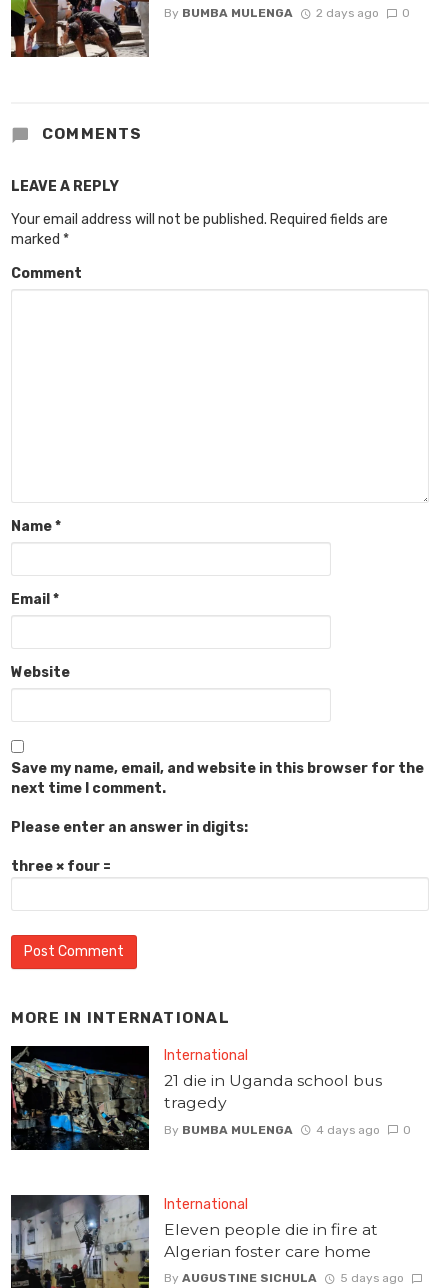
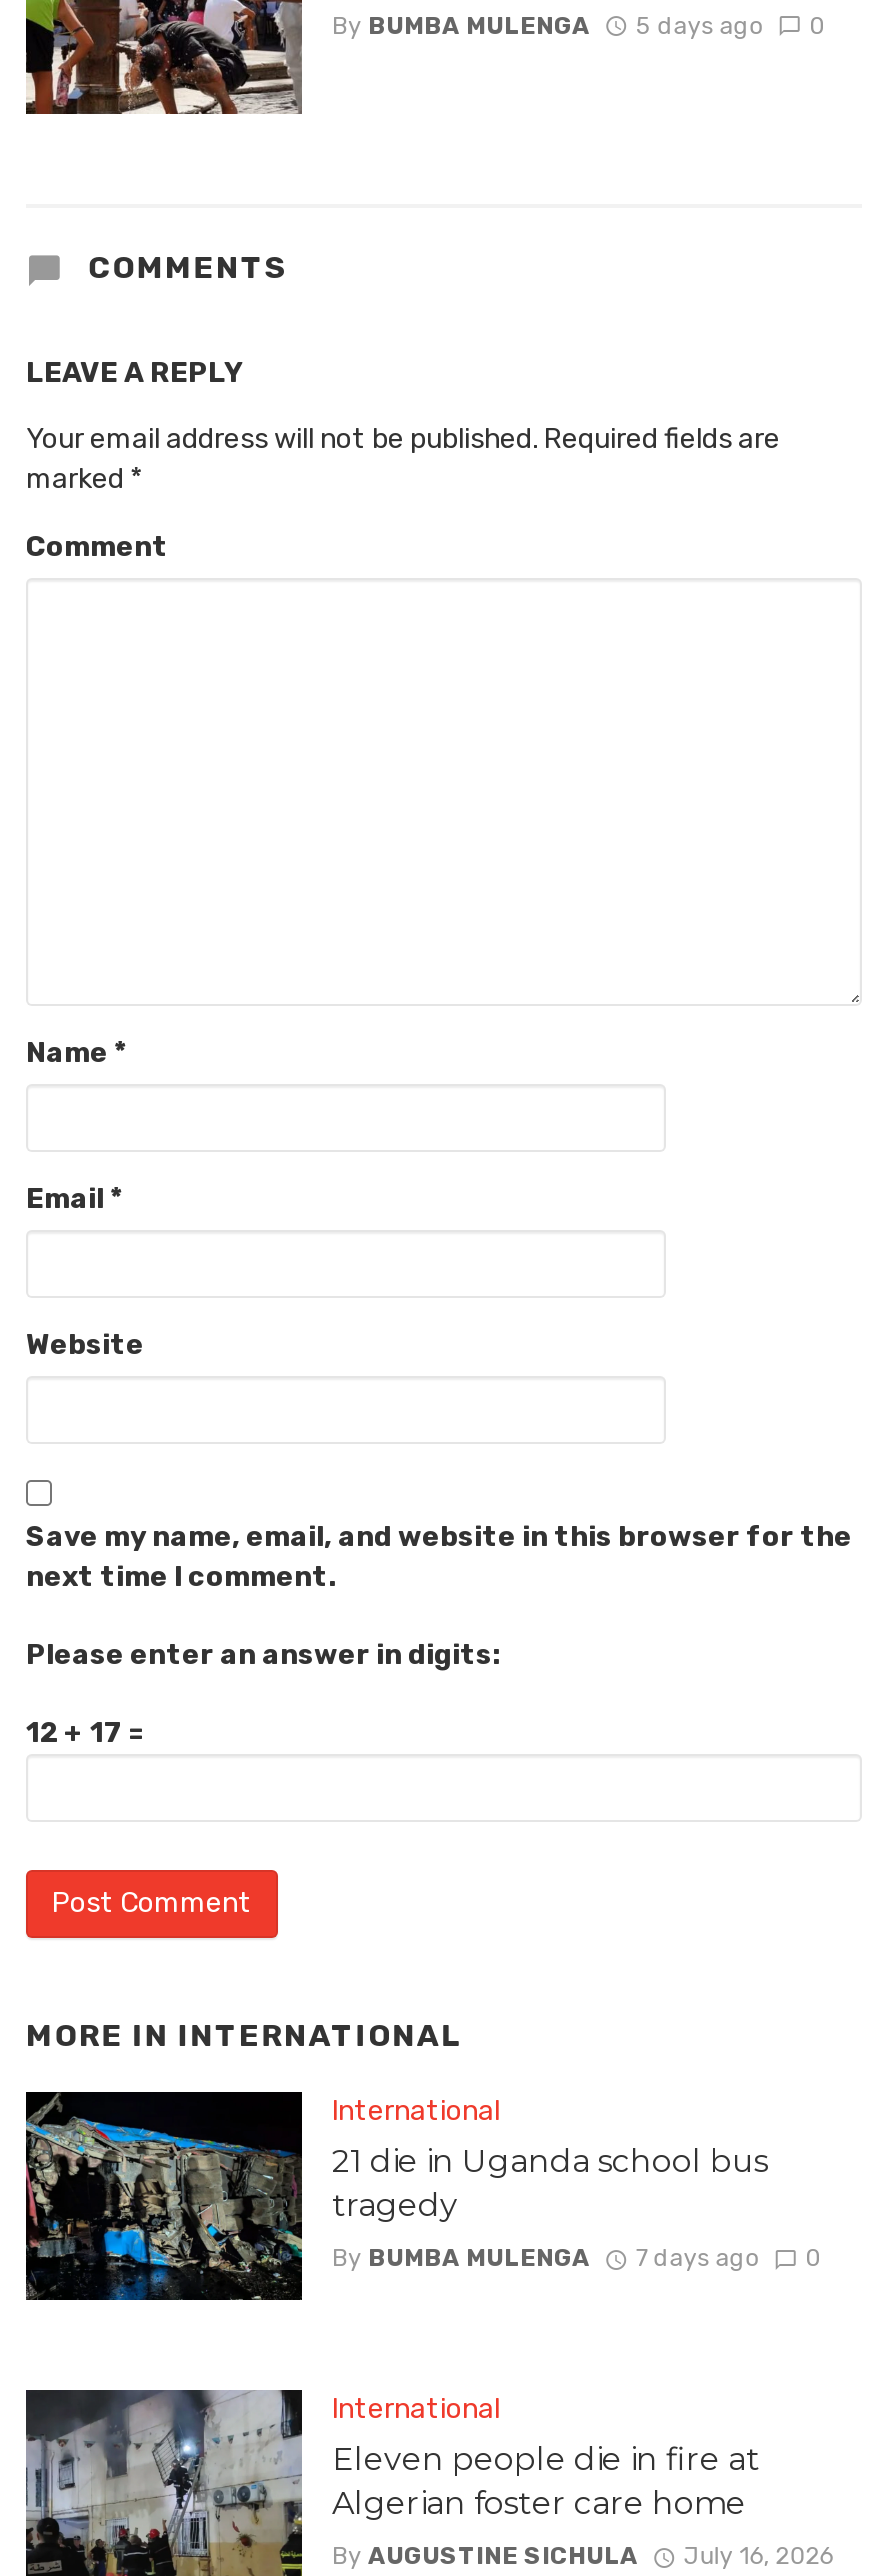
[164,6,409,20] By BUMBA MULENGA 2 days ago 0 -> [332,12,825,40] By BUMBA MULENGA 5 days ago 0
[11,858,111,875] three × four = -> [26,1716,144,1750] 12 + 17 =
[164,1123,410,1137] By BUMBA MULENGA 4 days ago 0 -> [332,2245,821,2273] By BUMBA MULENGA 7 days ago 0
[164,1271,404,1285] By AUGUSTINE SICHULA 5 days ago -> [332,2542,833,2570] By AUGUSTINE SICHULA July 16, 2026

